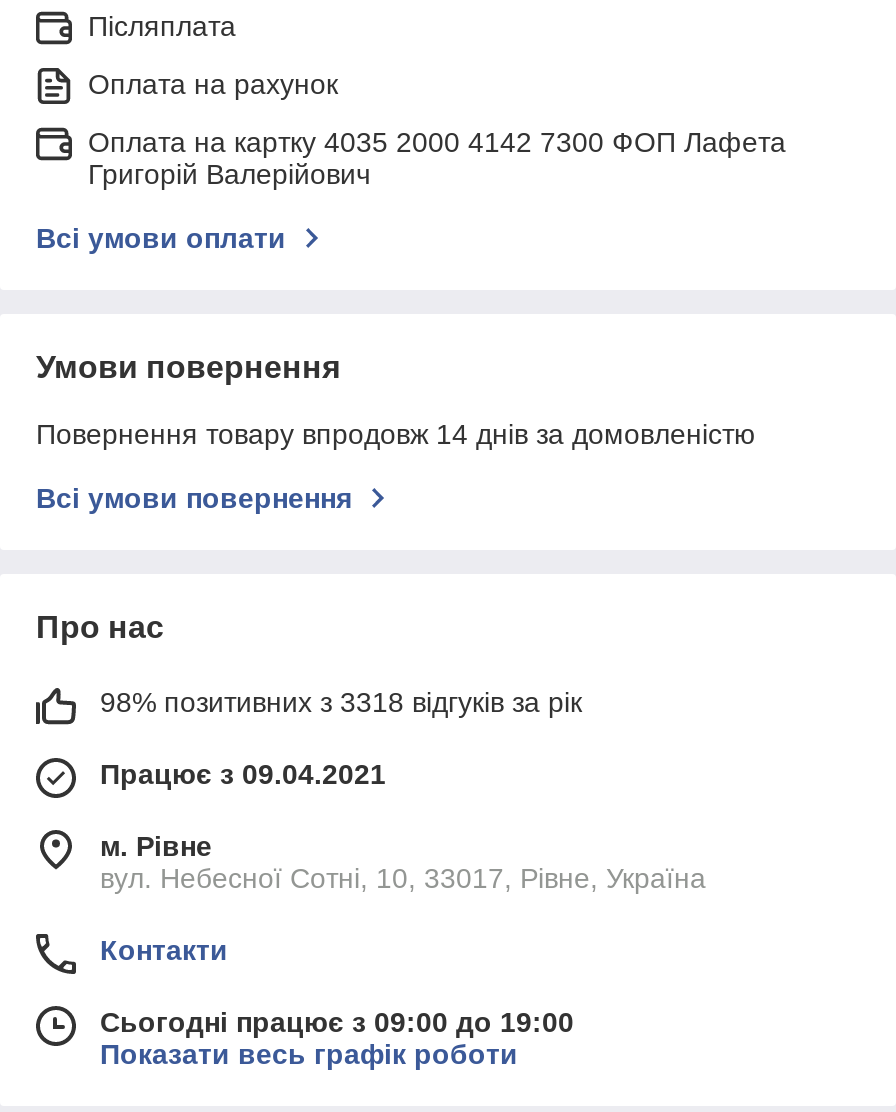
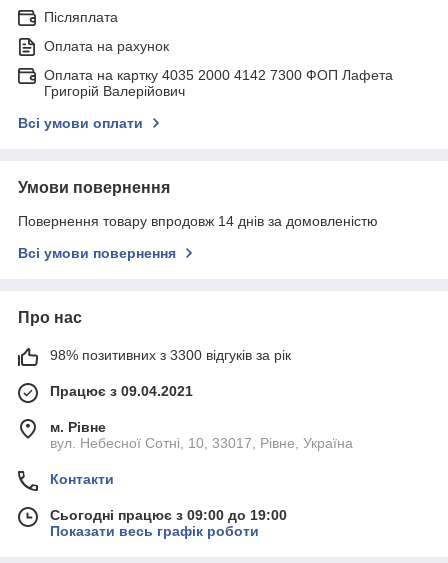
[100,686,582,718] 98% позитивних з 3318 відгуків за рік -> [50,347,291,363] 98% позитивних з 3300 відгуків за рік

